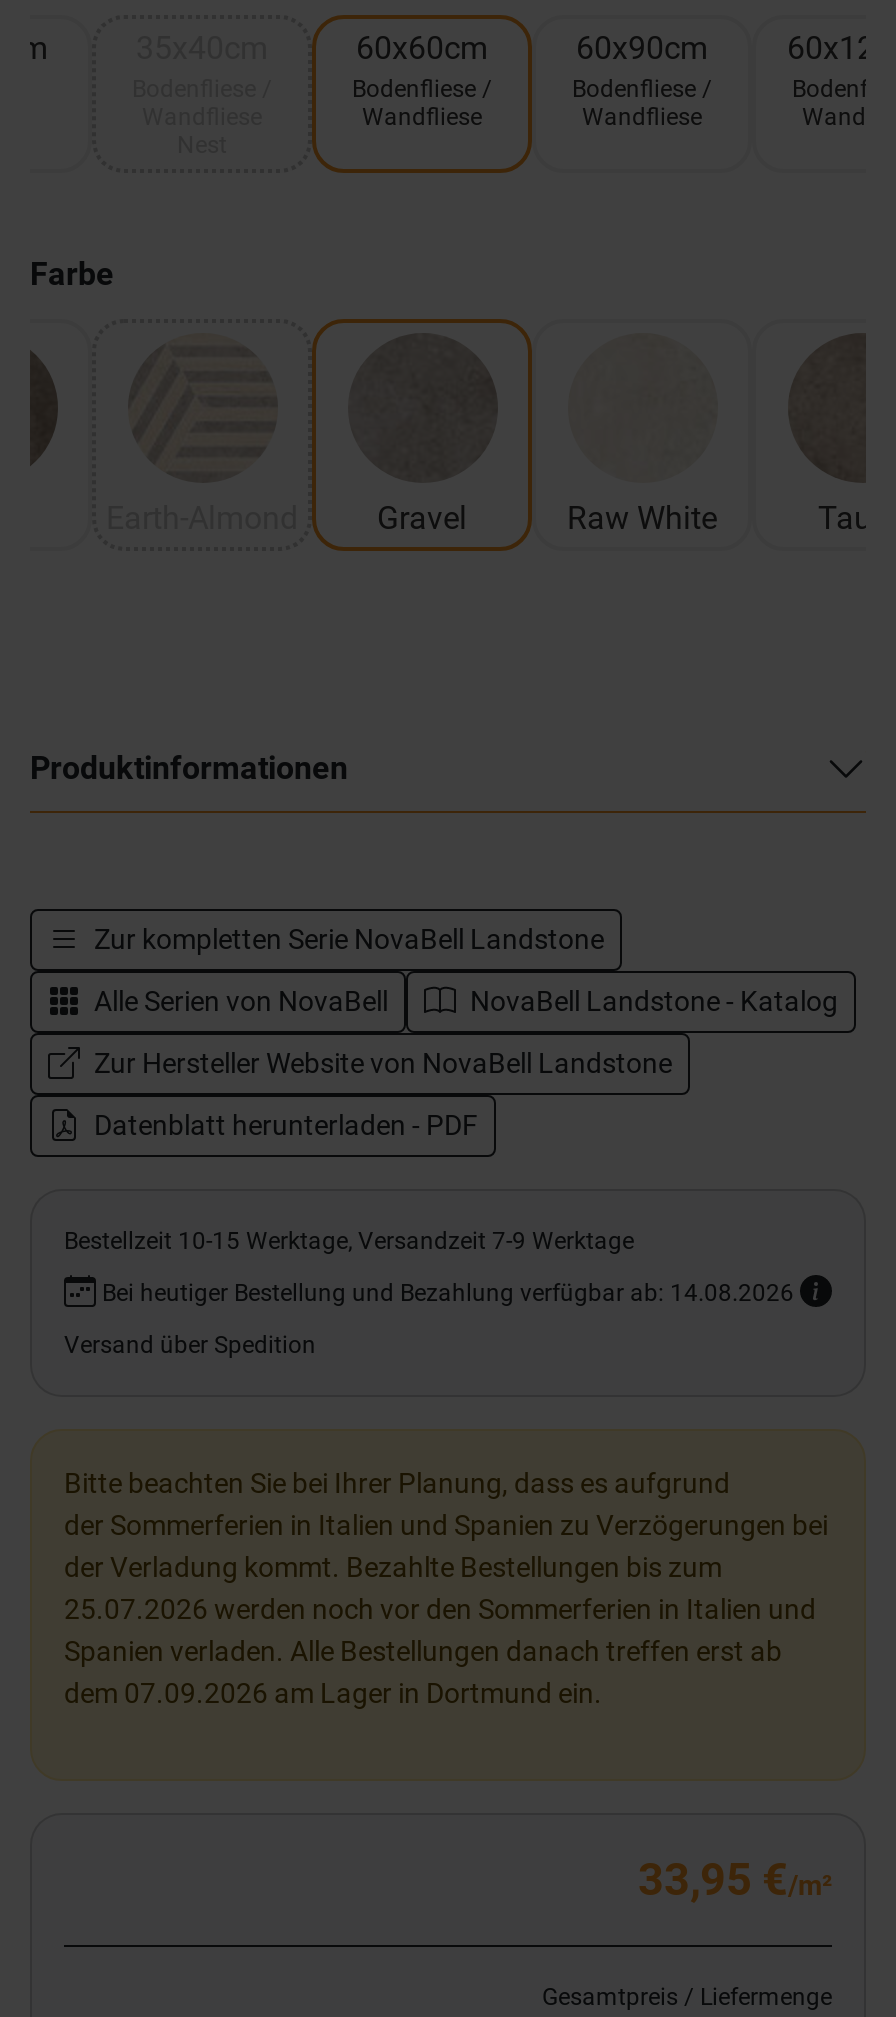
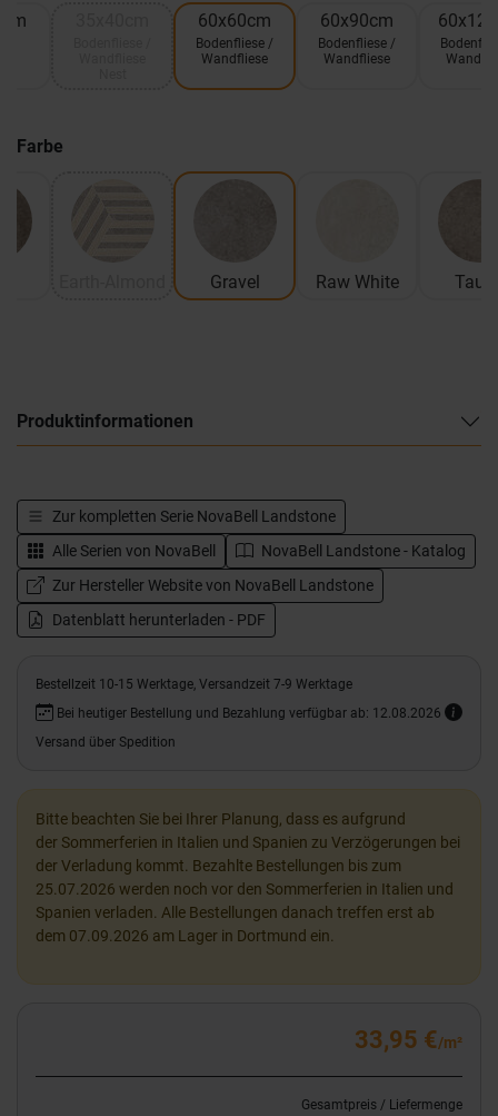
[96,1279,800,1307] Bei heutiger Bestellung und Bezahlung verfügbar ab: 14.08.2026 -> [53,705,445,721] Bei heutiger Bestellung und Bezahlung verfügbar ab: 12.08.2026

